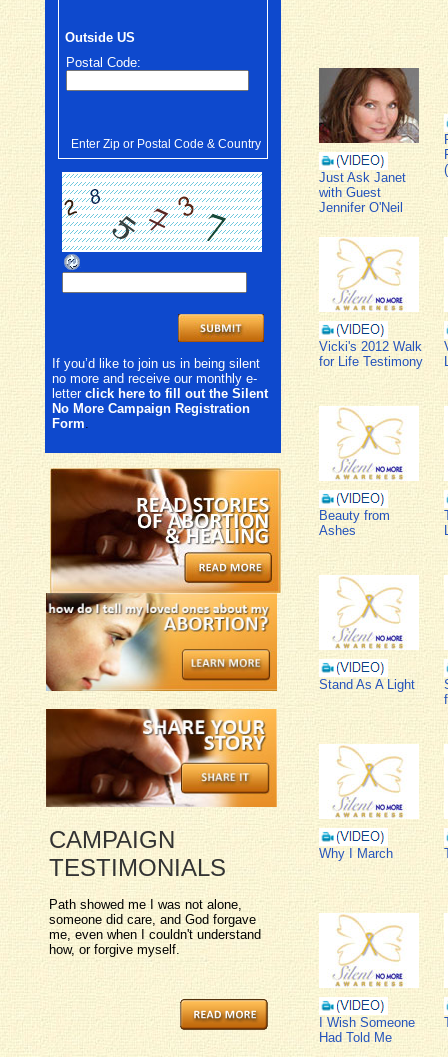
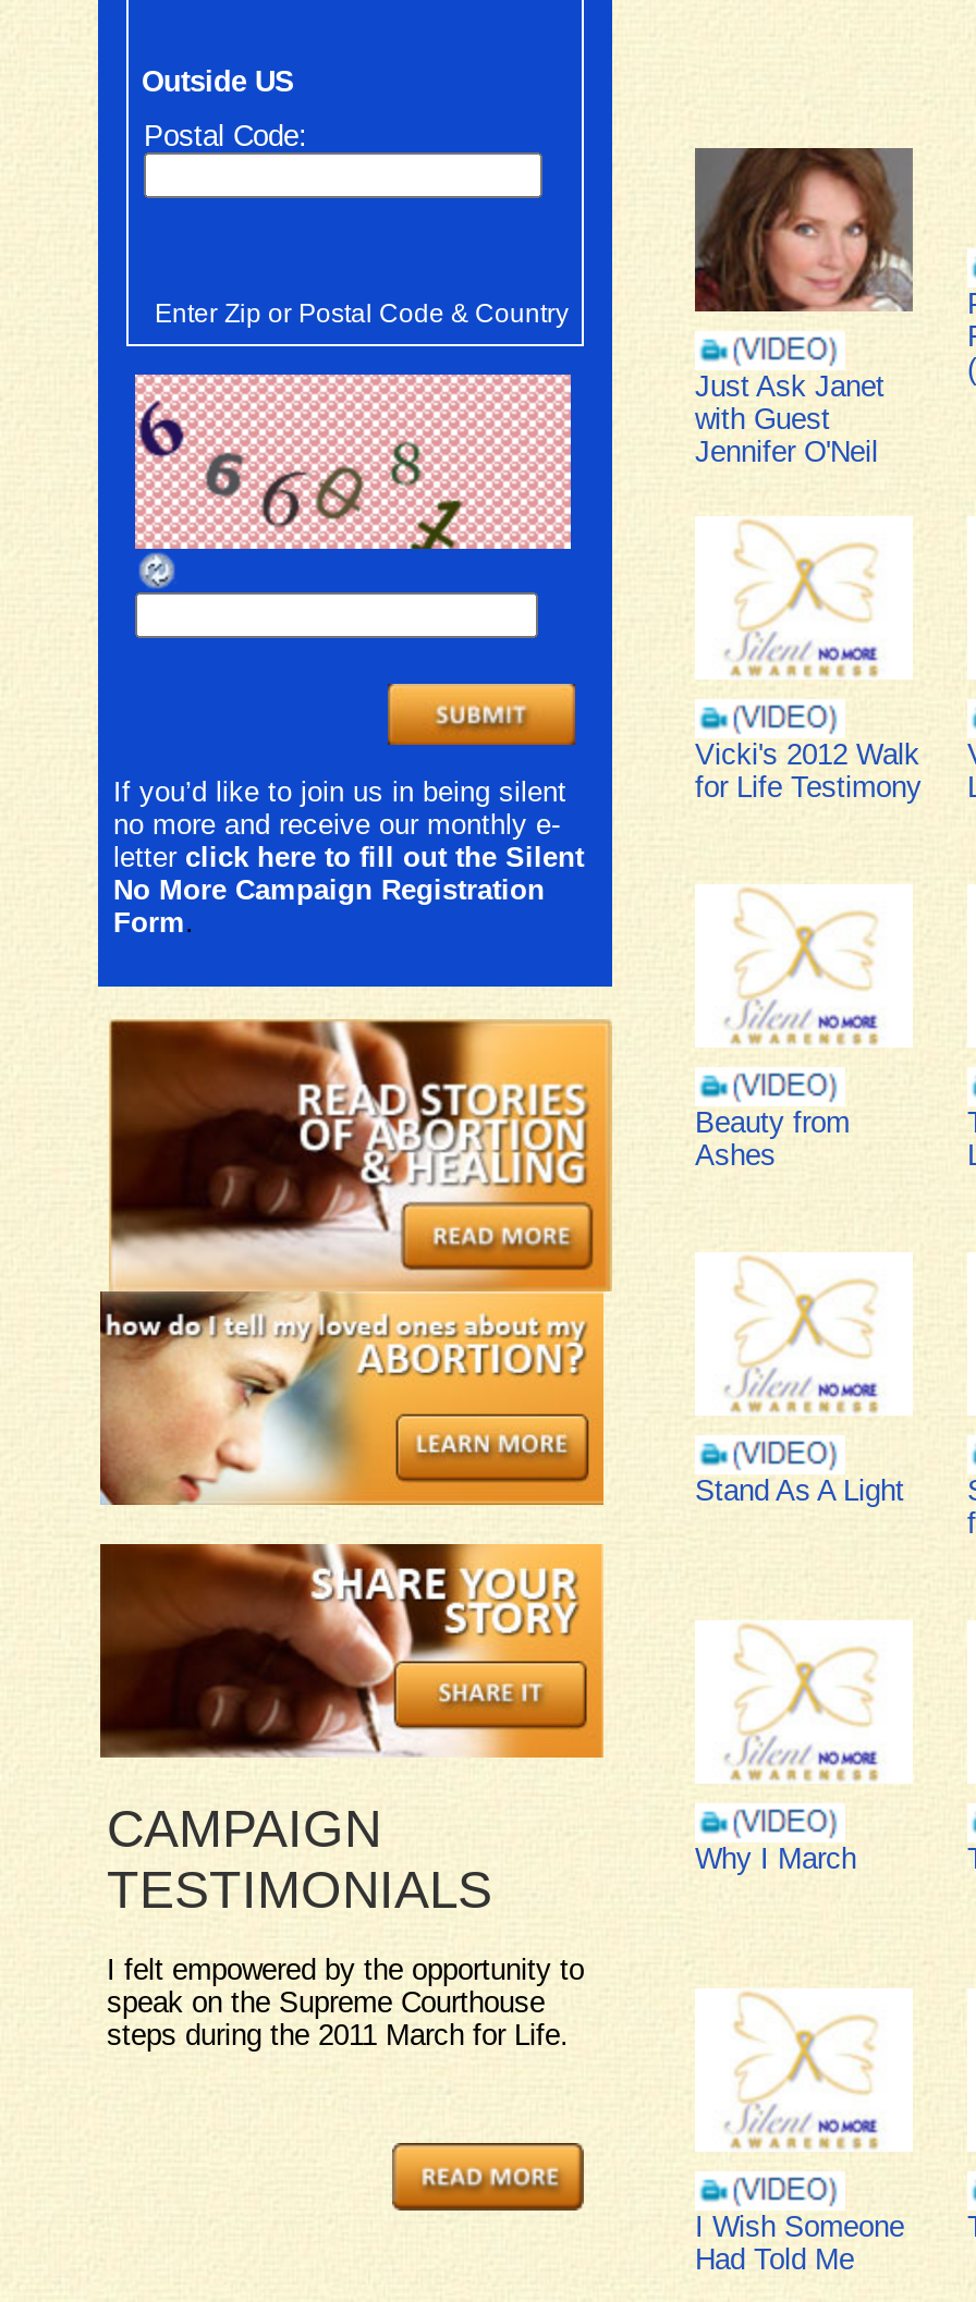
[62,172,262,253] [image] -> [135,375,571,551] [image]
[49,897,261,957] Path showed me I was not alone, | someone did care, and God forgave | me, even when I couldn't understand | how, or forgive myself. -> [107,1954,584,2052] I felt empowered by the opportunity to | speak on the Supreme Courthouse | steps during the 2011 March for Life.
[179,984,269,1031] [image] -> [390,2141,586,2243] [image]

